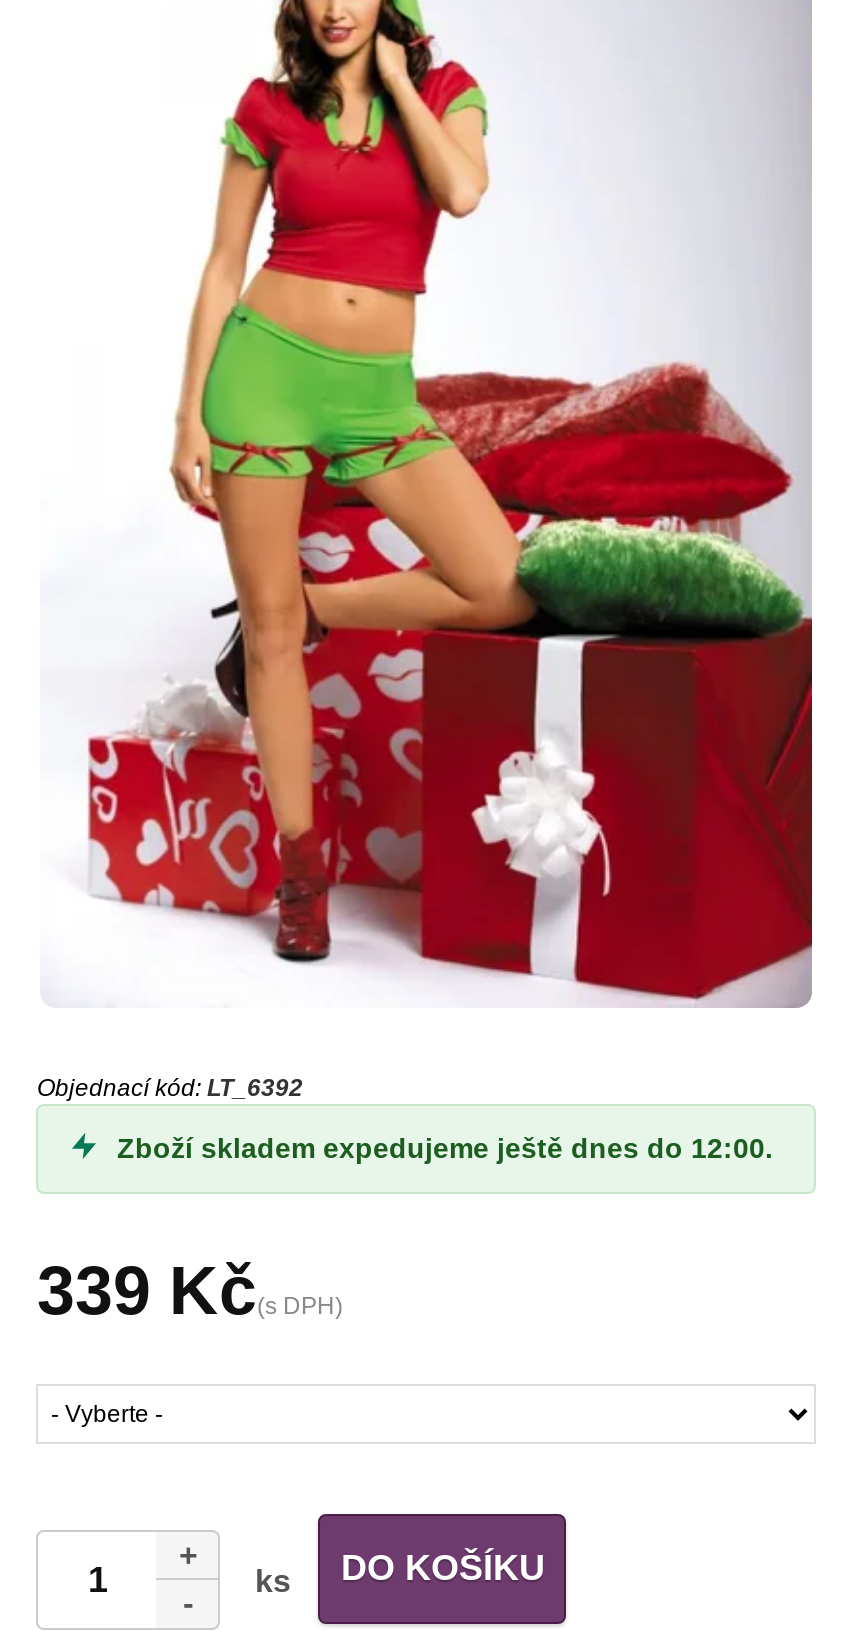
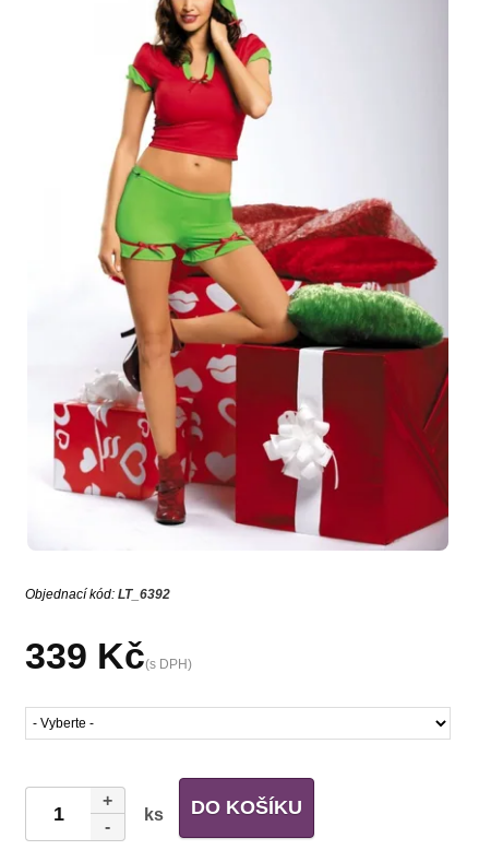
[117,1132,773,1164] Zboží skladem expedujeme ještě dnes do 12:00. -> none

